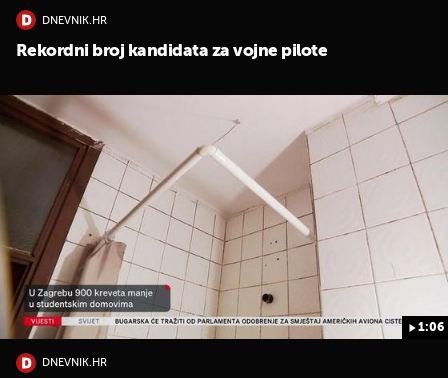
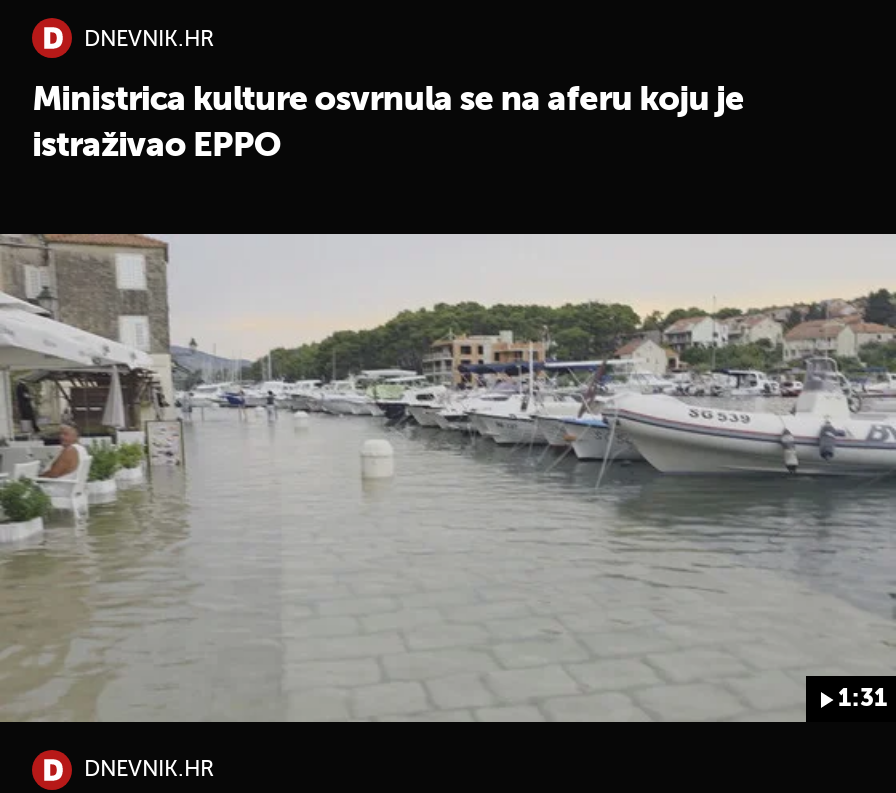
[16,43,327,60] Rekordni broj kandidata za vojne pilote -> [32,85,744,165] Ministrica kulture osvrnula se na aferu koju je | istraživao EPPO
[3,94,445,339] [image] | 1:06 -> [6,232,890,724] [image] | 1:31

